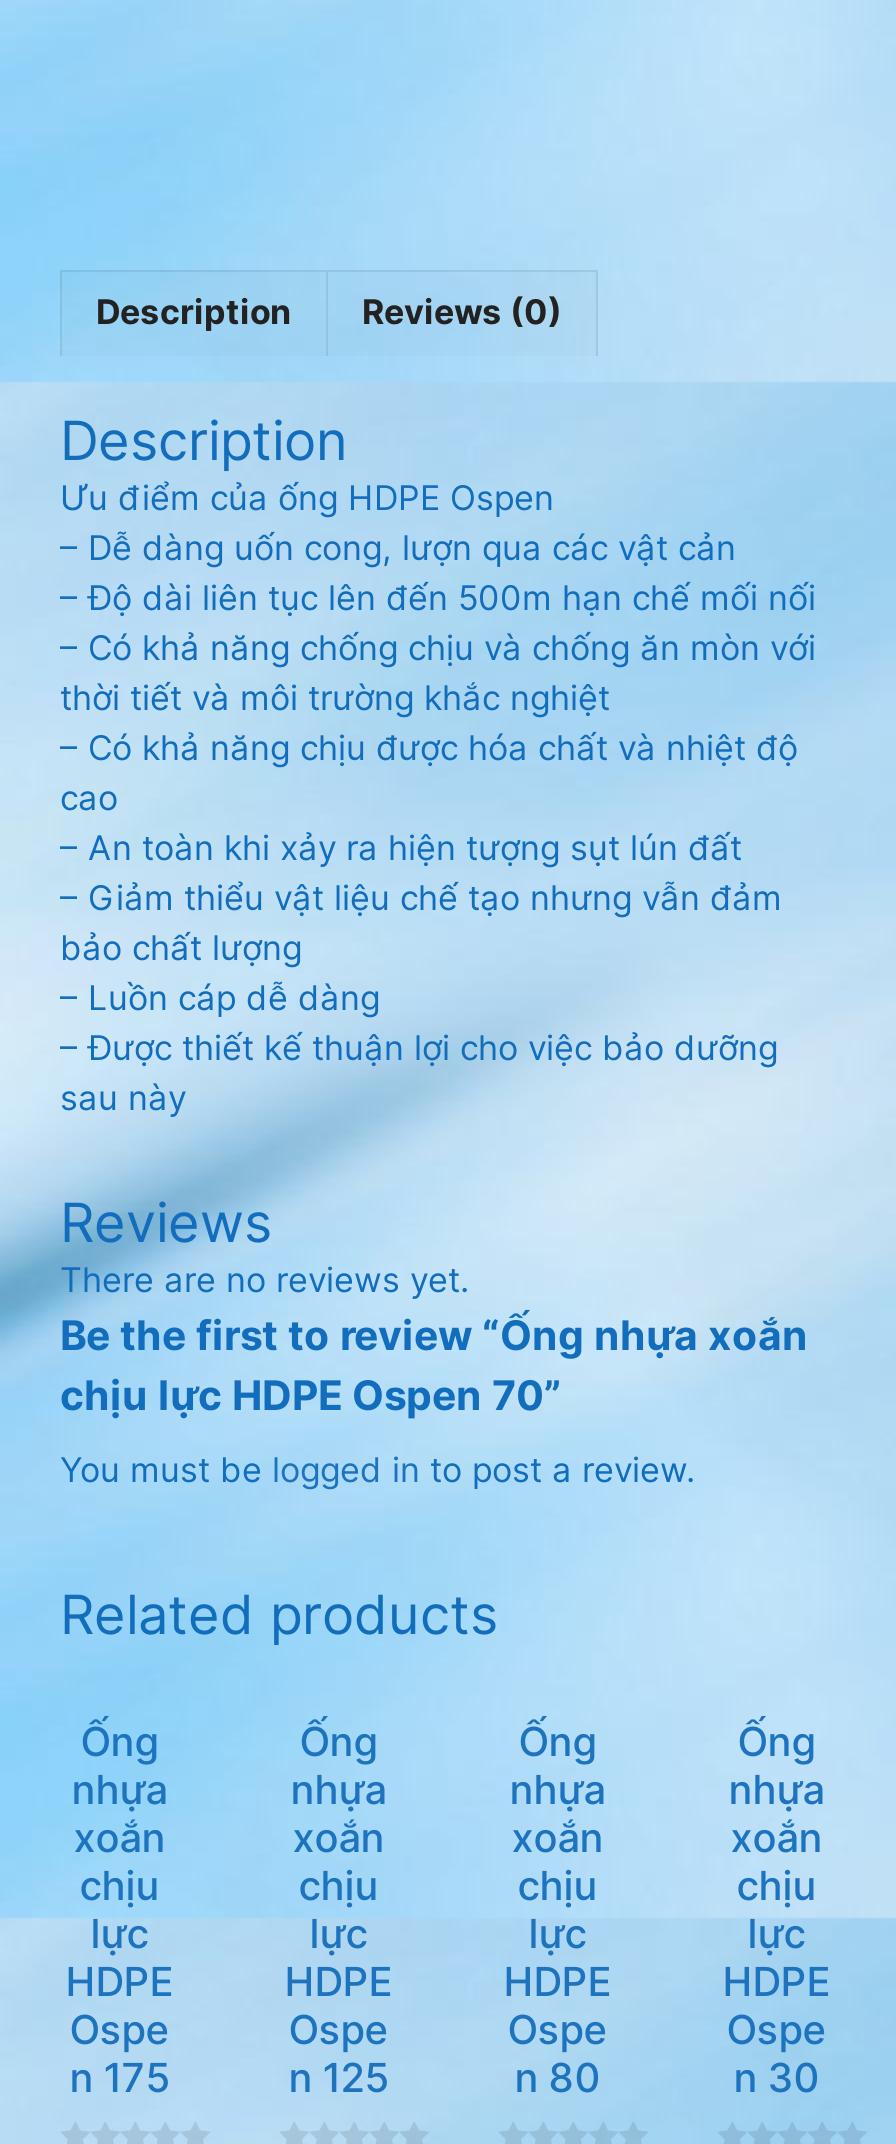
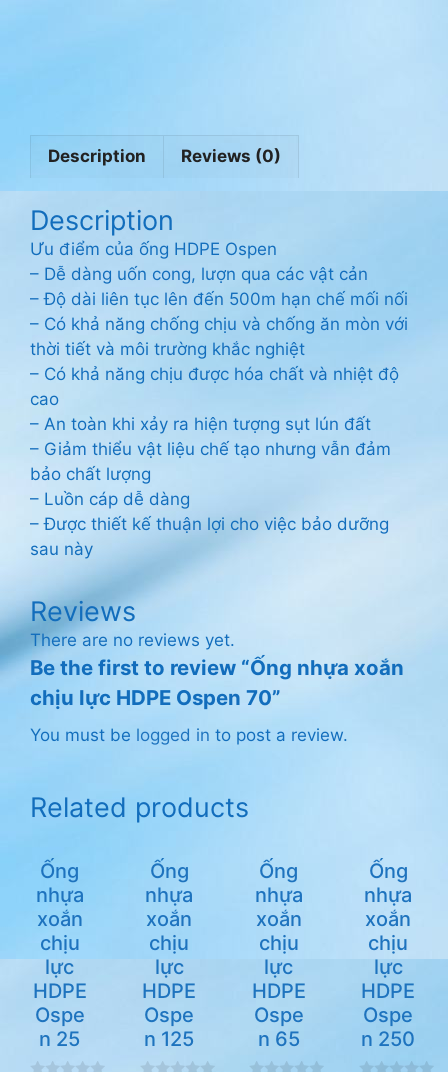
[70,2054,170,2102] n 175 -> [39,1027,80,1051] n 25
[514,2054,600,2102] n 80 -> [258,1027,300,1051] n 65
[734,2054,820,2102] n 30 -> [361,1027,415,1051] n 250

